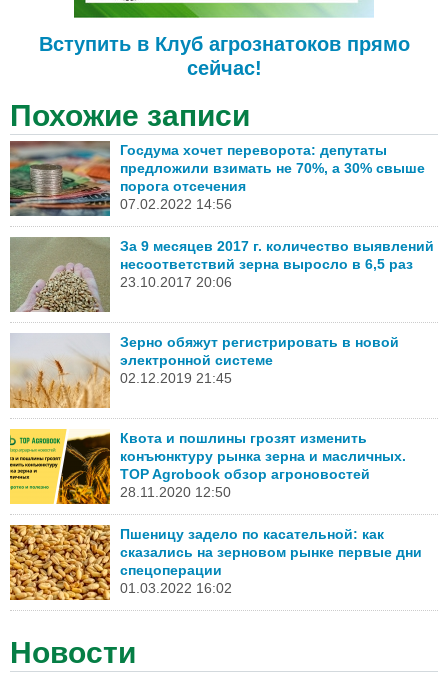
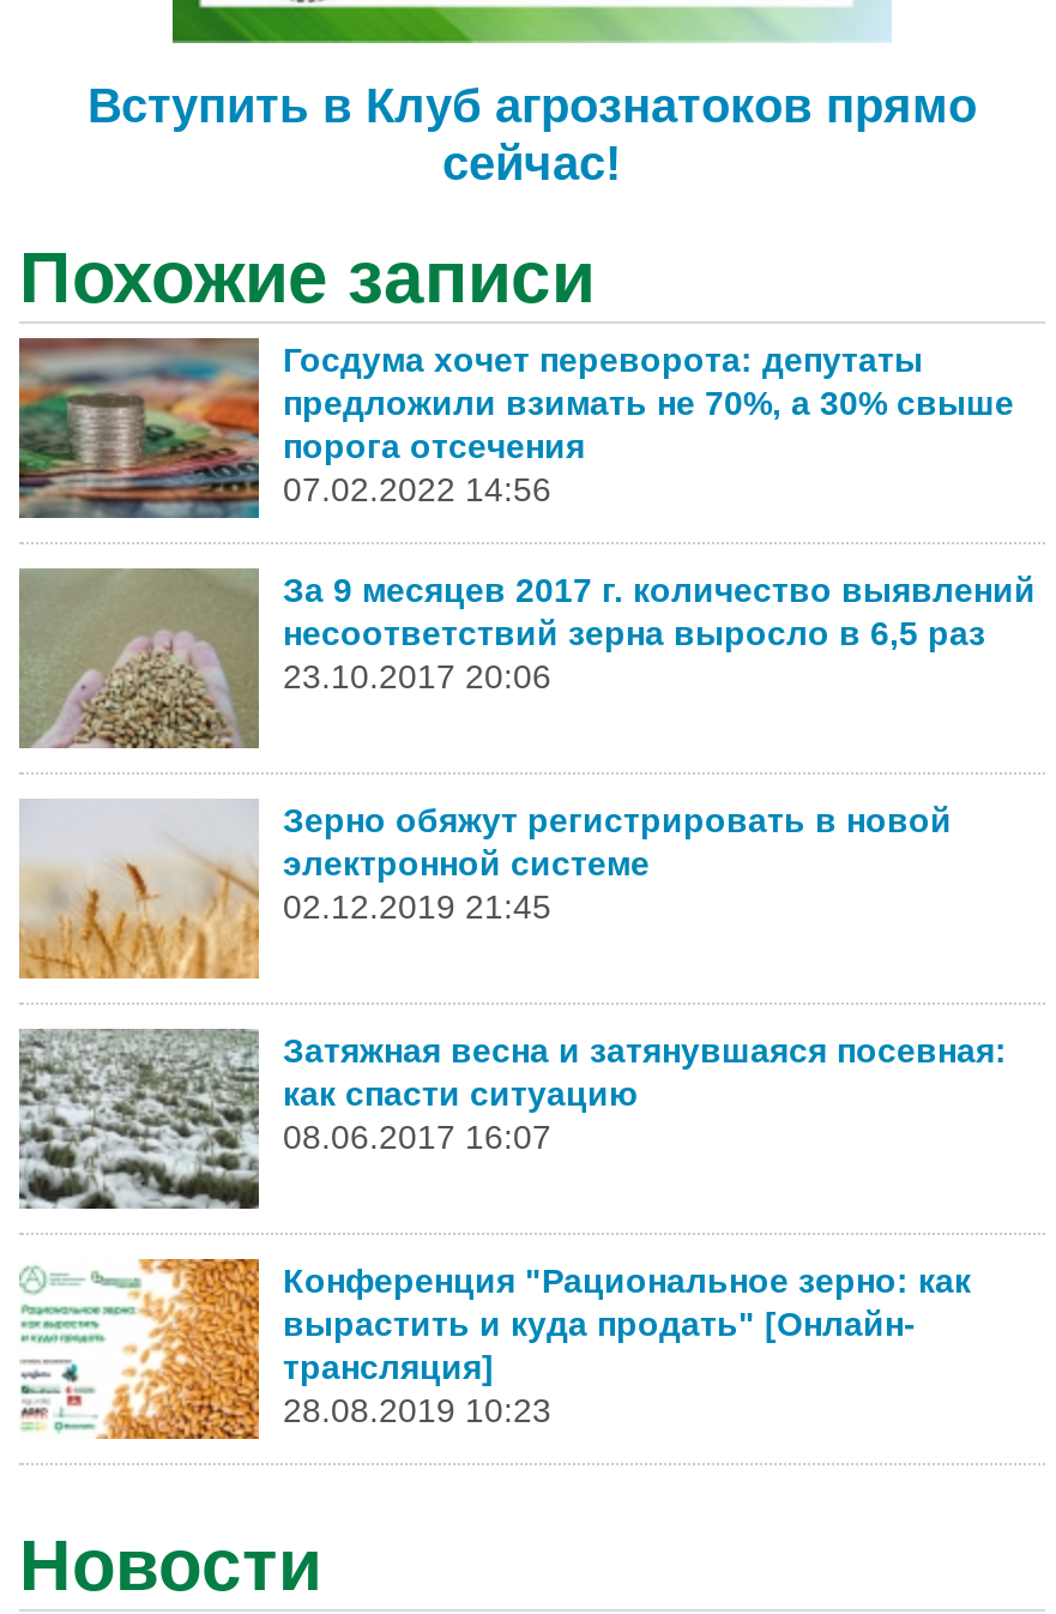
[9,428,406,505] [image] | Квота и пошлины грозят изменить | конъюнктуру рынка зерна и масличных. | TOP Agrobook обзор агроновостей | 28.11.2020 12:50 -> [17,1026,1007,1211] [image] | Затяжная весна и затянувшаяся посевная: | как спасти ситуацию | 08.06.2017 16:07
[9,524,422,601] [image] | Пшеницу задело по касательной: как | сказались на зерновом рынке первые дни | спецоперации | 01.03.2022 16:02 -> [19,1257,971,1439] [image] | Конференция "Рациональное зерно: как | вырастить и куда продать" [Онлайн- | трансляция] | 28.08.2019 10:23

